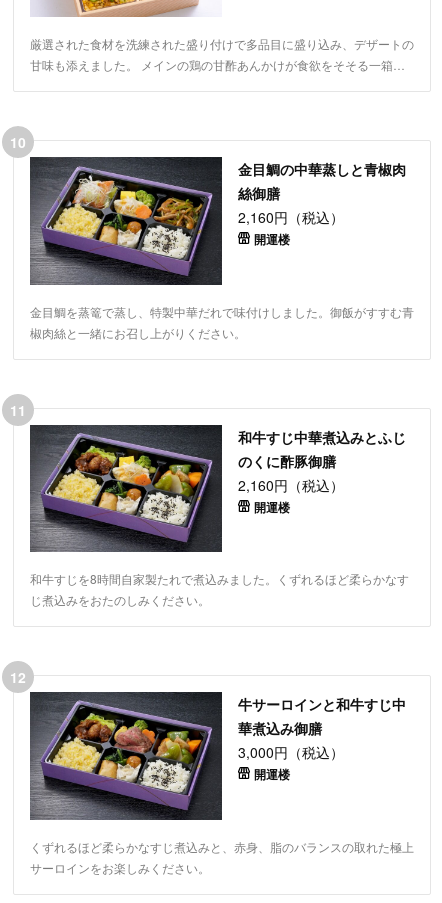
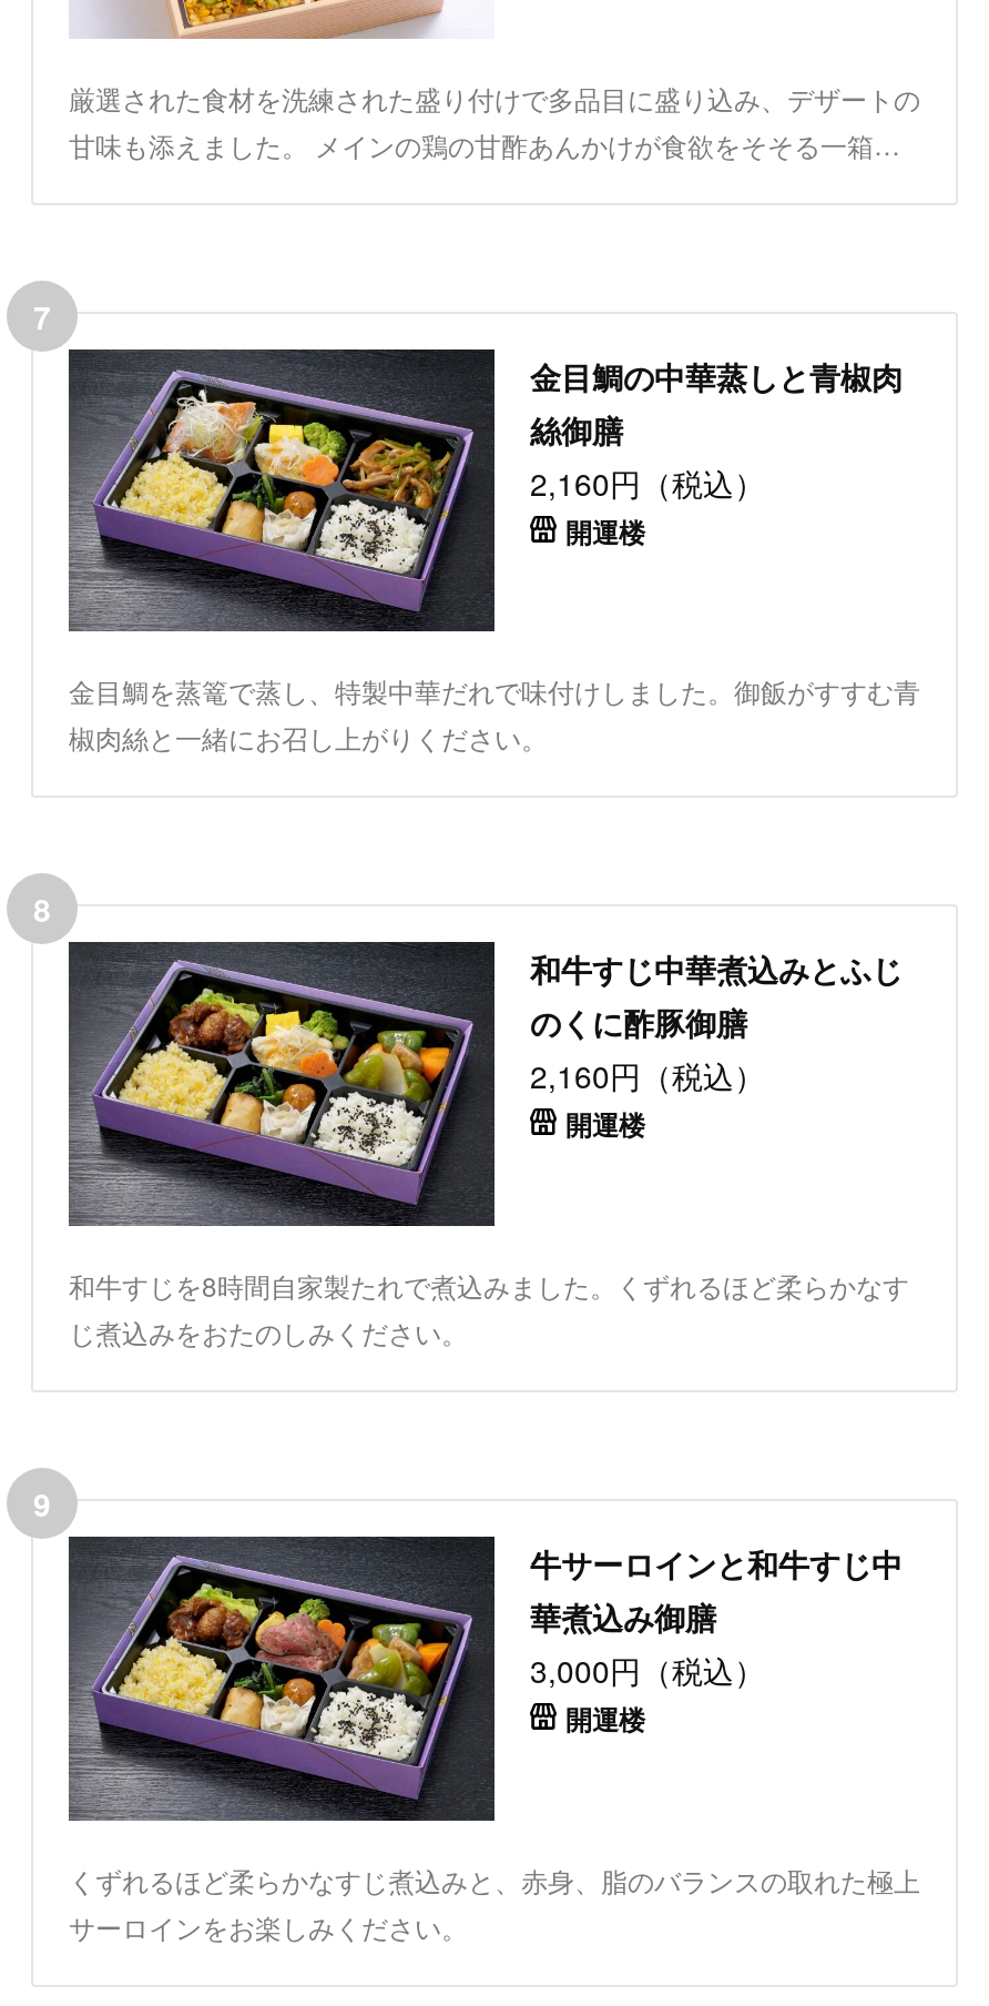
[10,132,26,152] 10 -> [33,292,51,337] 7
[10,400,26,420] 11 -> [33,887,51,931] 8
[10,667,26,687] 12 -> [33,1481,51,1525] 9

